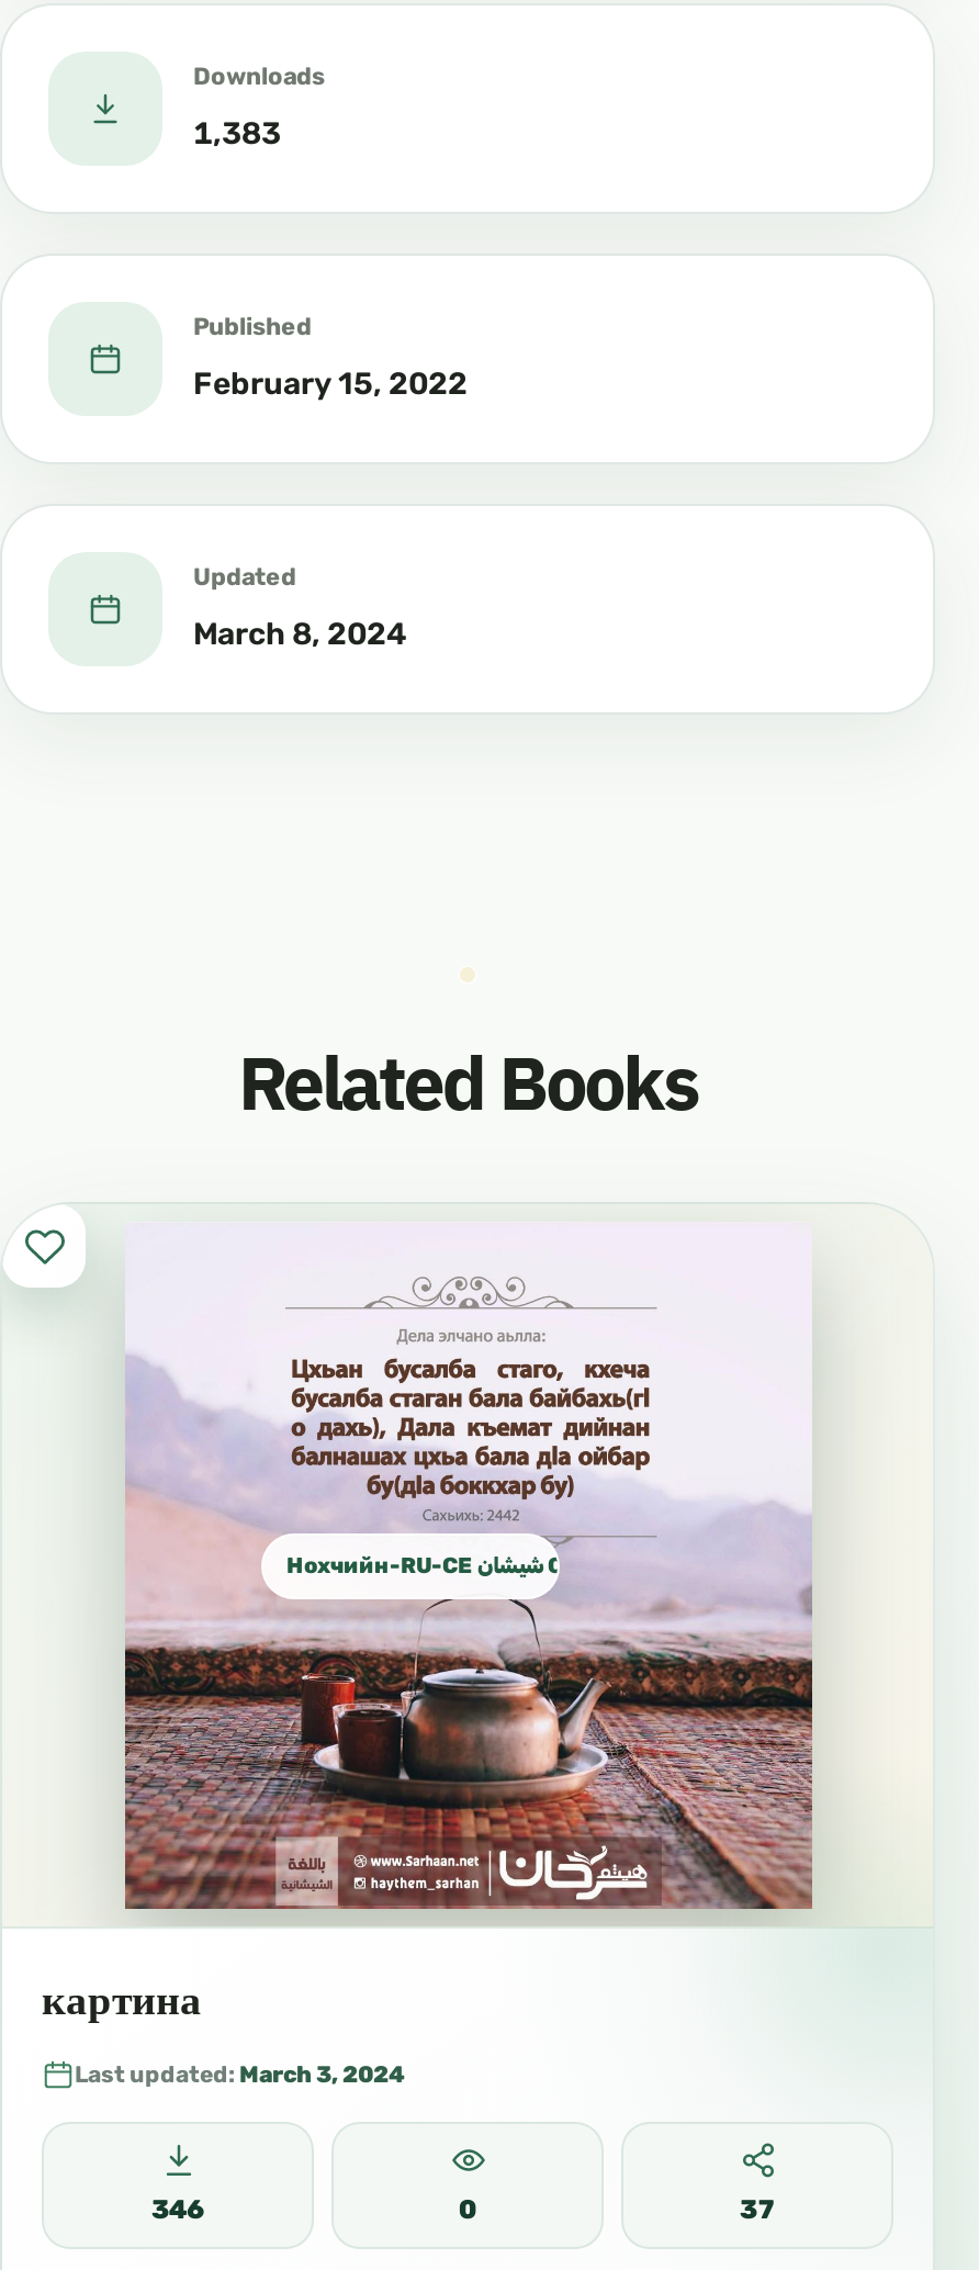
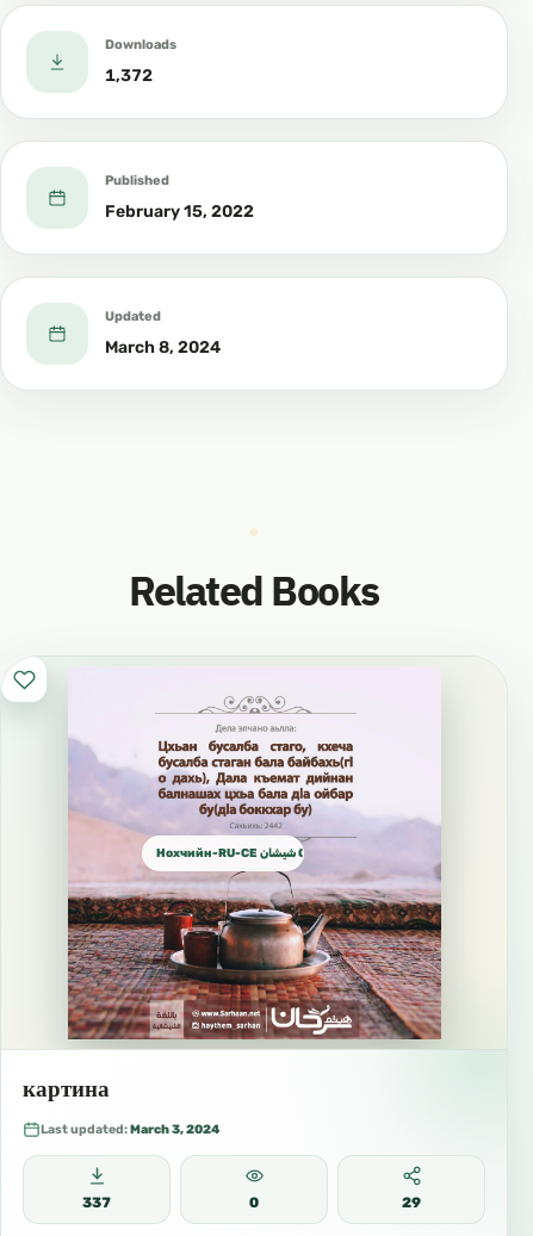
[193,116,281,153] 1,383 -> [105,66,153,86] 1,372
[151,2194,204,2225] 346 -> [82,1194,111,1211] 337
[740,2194,775,2225] 37 -> [402,1194,421,1211] 29

